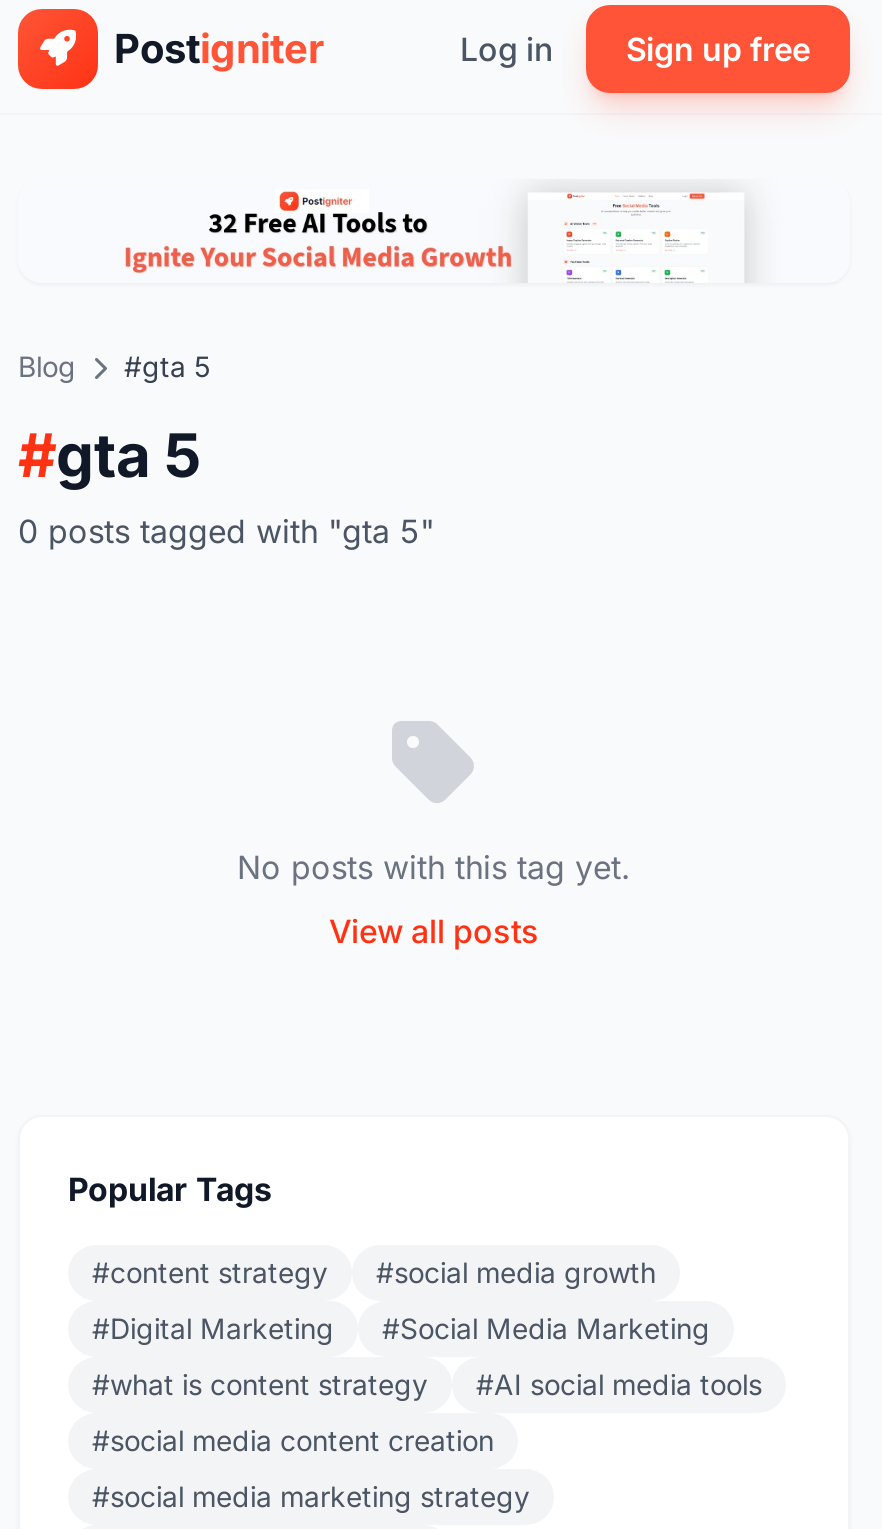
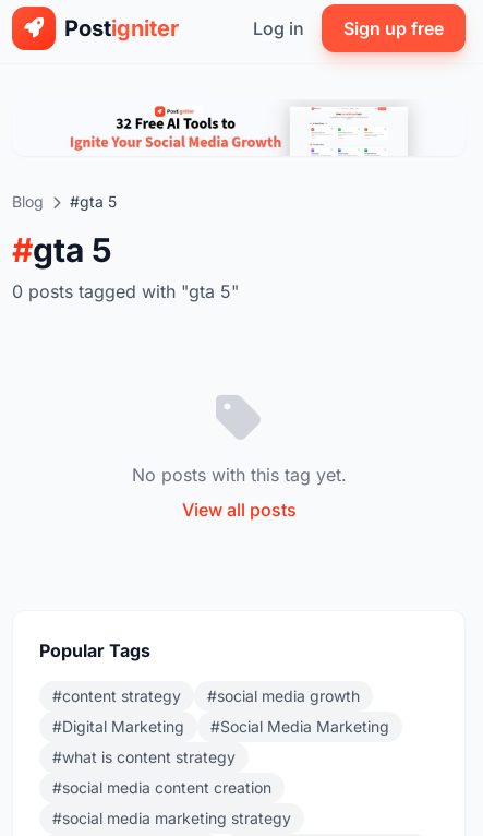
[476,1367,762,1401] #AI social media tools -> none

